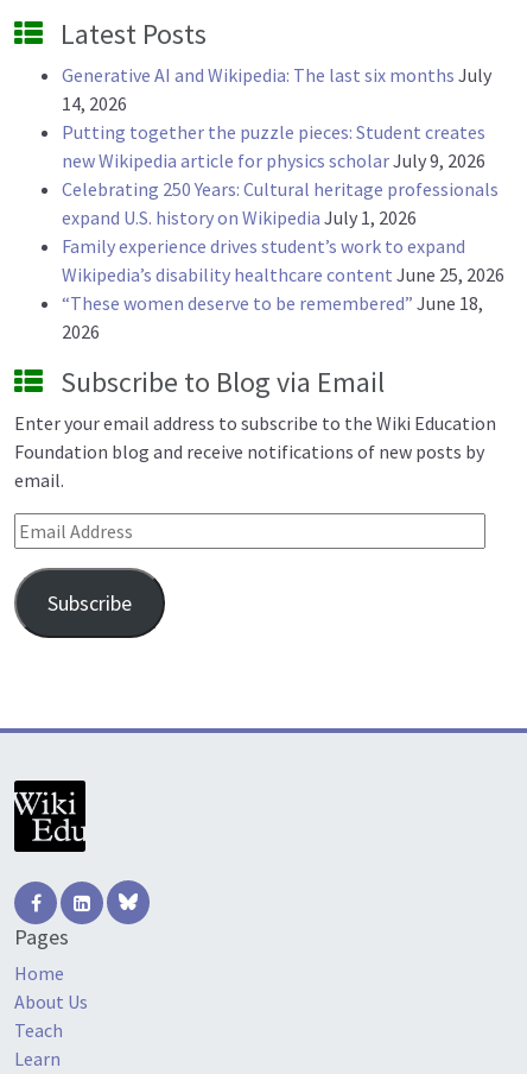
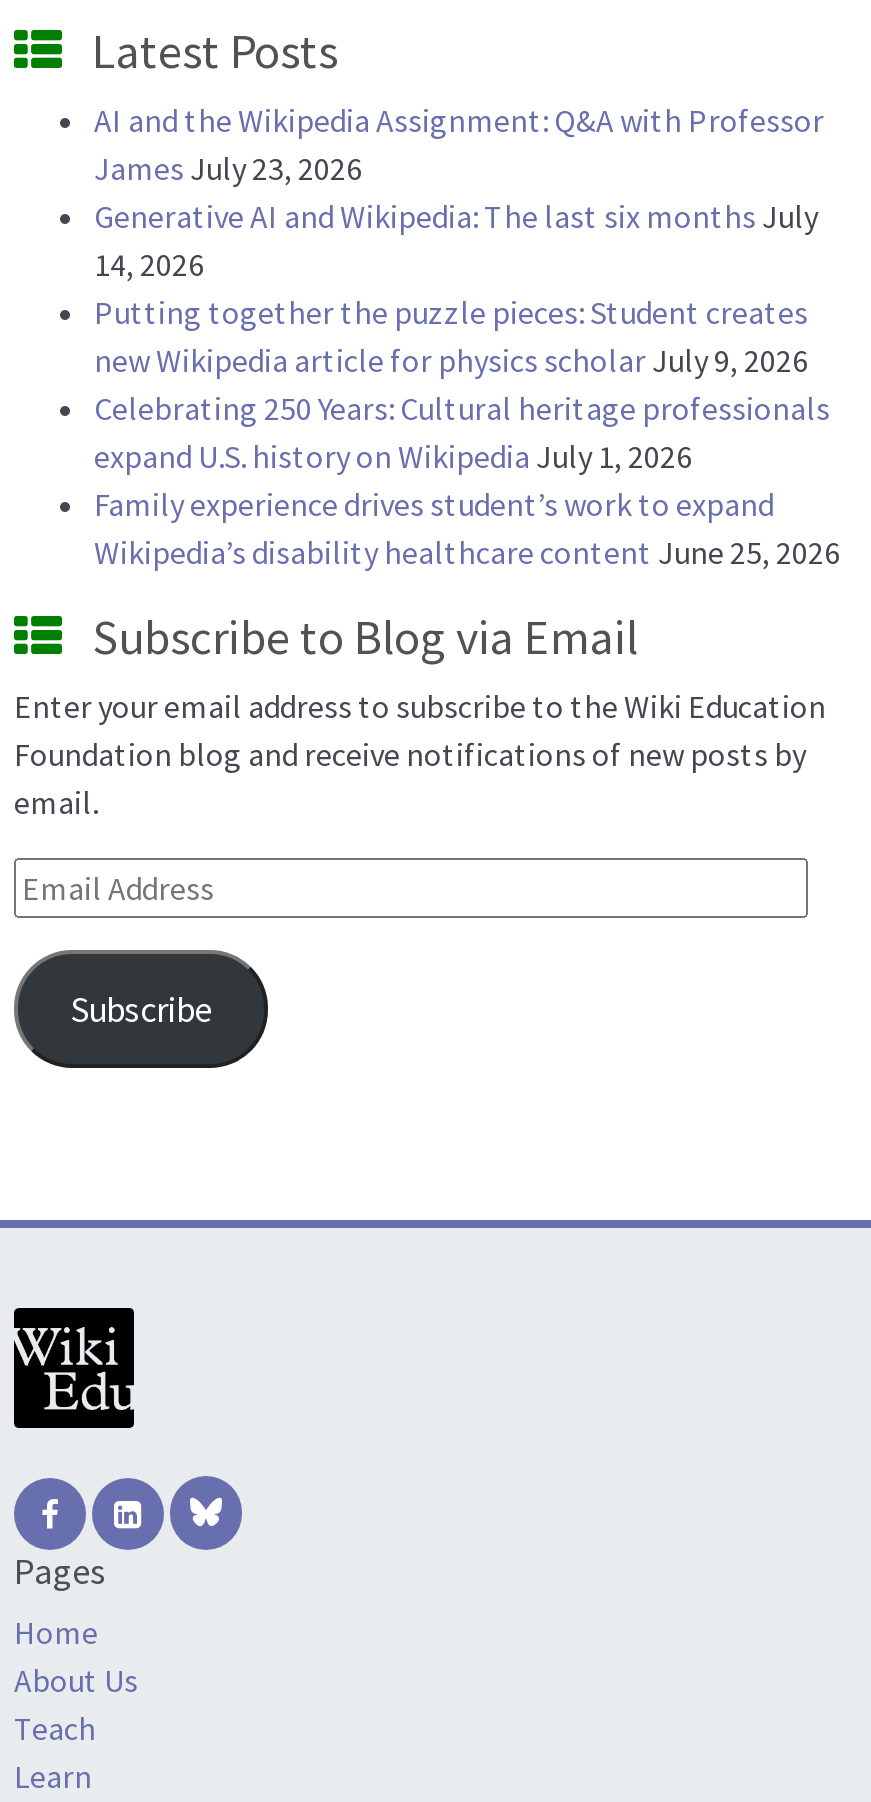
none -> [94,100,824,188] AI and the Wikipedia Assignment: Q&A with Professor | James July 23, 2026
moved [62,63,504,286] -> [94,196,840,572]: Generative AI and Wikipedia: The last six months July | 14, 2026 | Putting together the puzzle pieces: Student creates | new Wikipedia article for physics scholar July 9, 2026 | Celebrating 250 Years: Cultural heritage professionals | expand U.S. history on Wikipedia July 1, 2026 | Family experience drives student’s work to expand | Wikipedia’s disability healthcare content June 25, 2026
[62,291,483,343] “These women deserve to be remembered” June 18, | 2026 -> none

